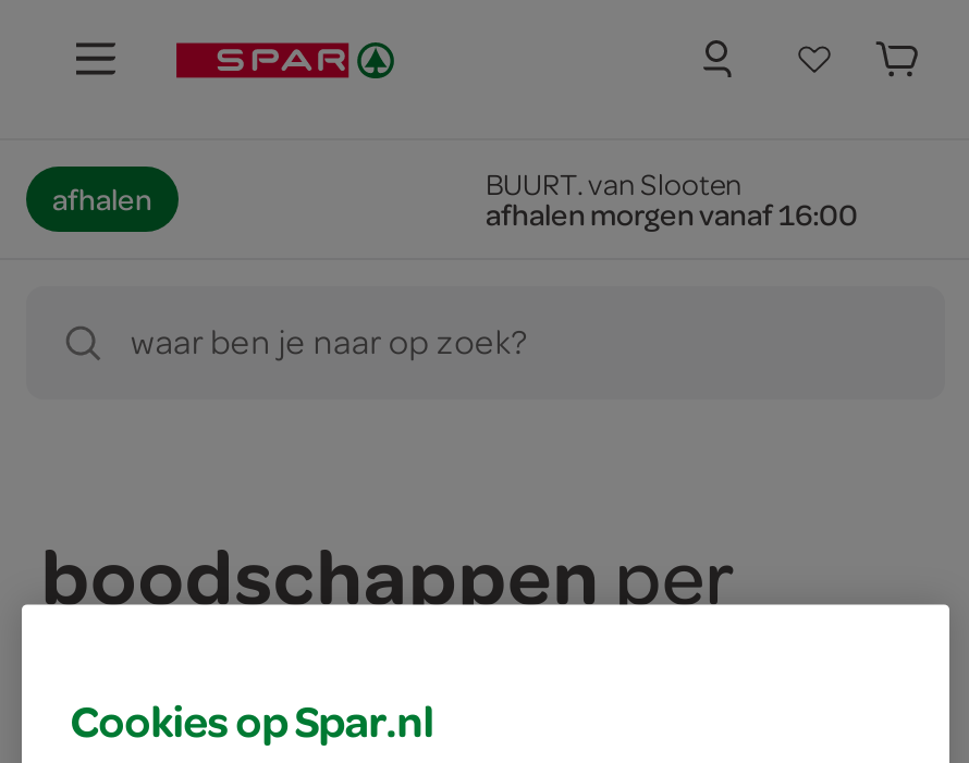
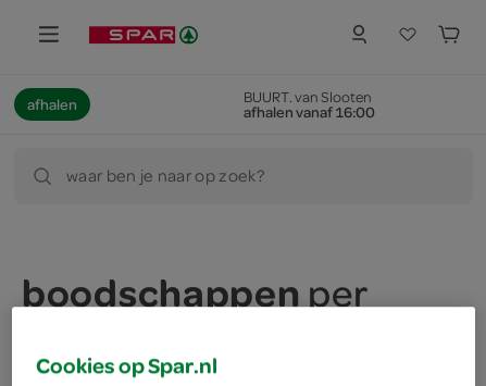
[486,194,858,234] afhalen morgen vanaf 16:00 -> [244,102,375,122] afhalen vanaf 16:00

